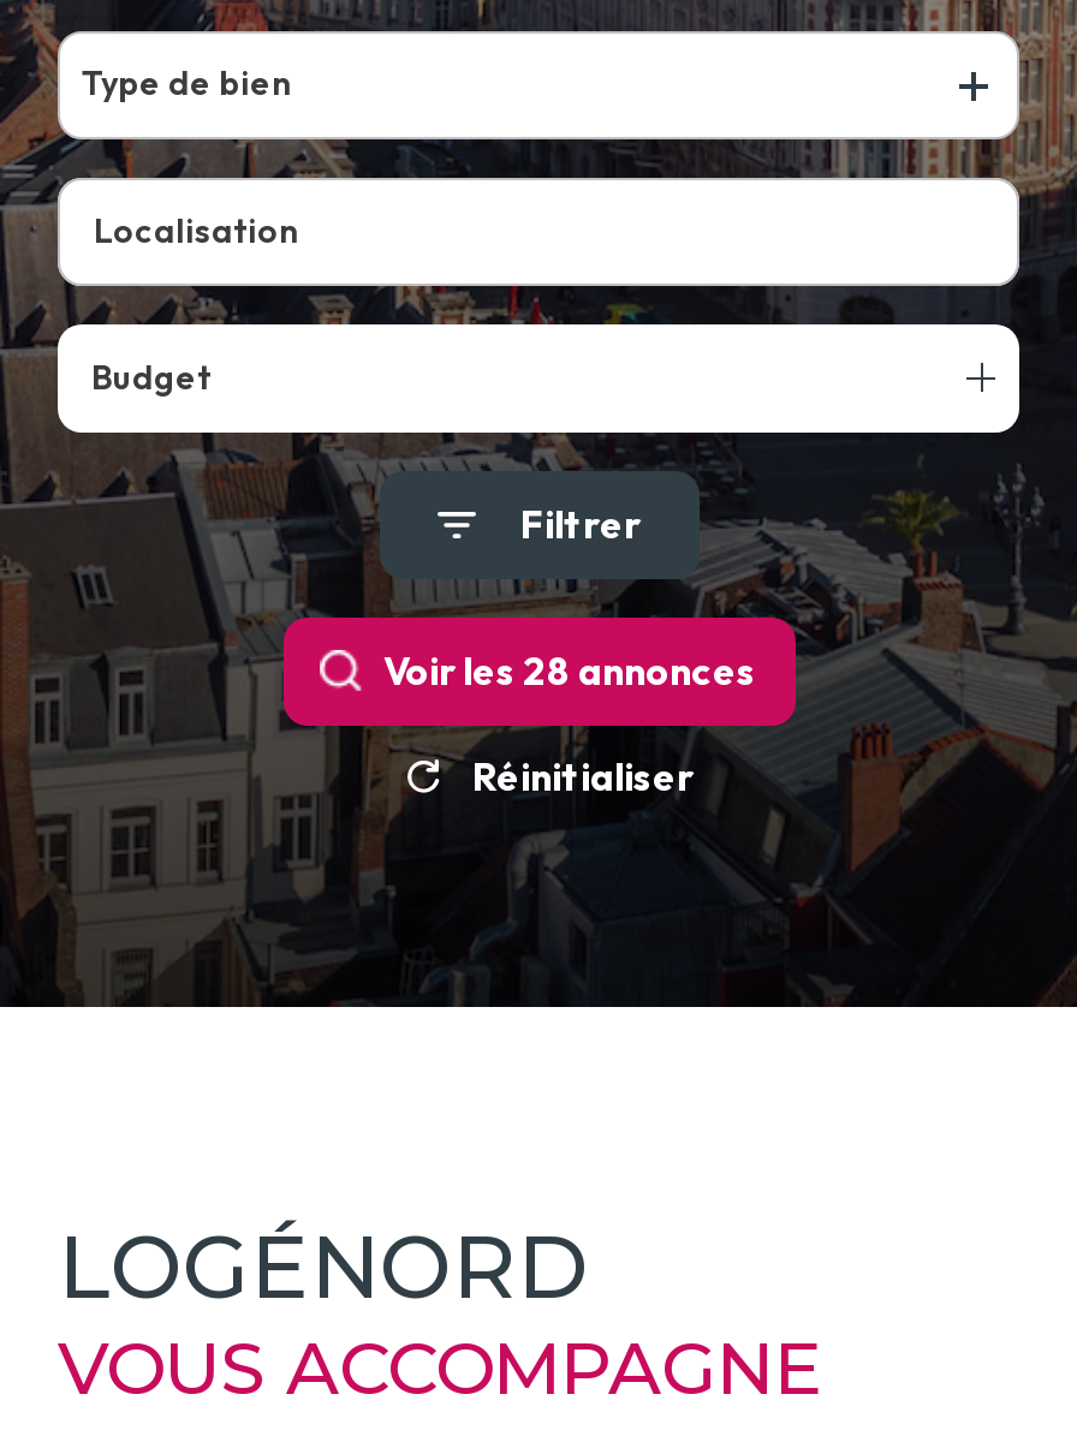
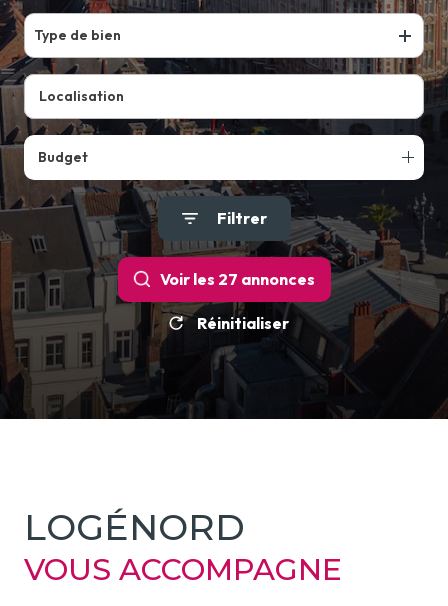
[383,647,756,696] Voir les 28 annonces -> [159,269,314,289] Voir les 27 annonces

